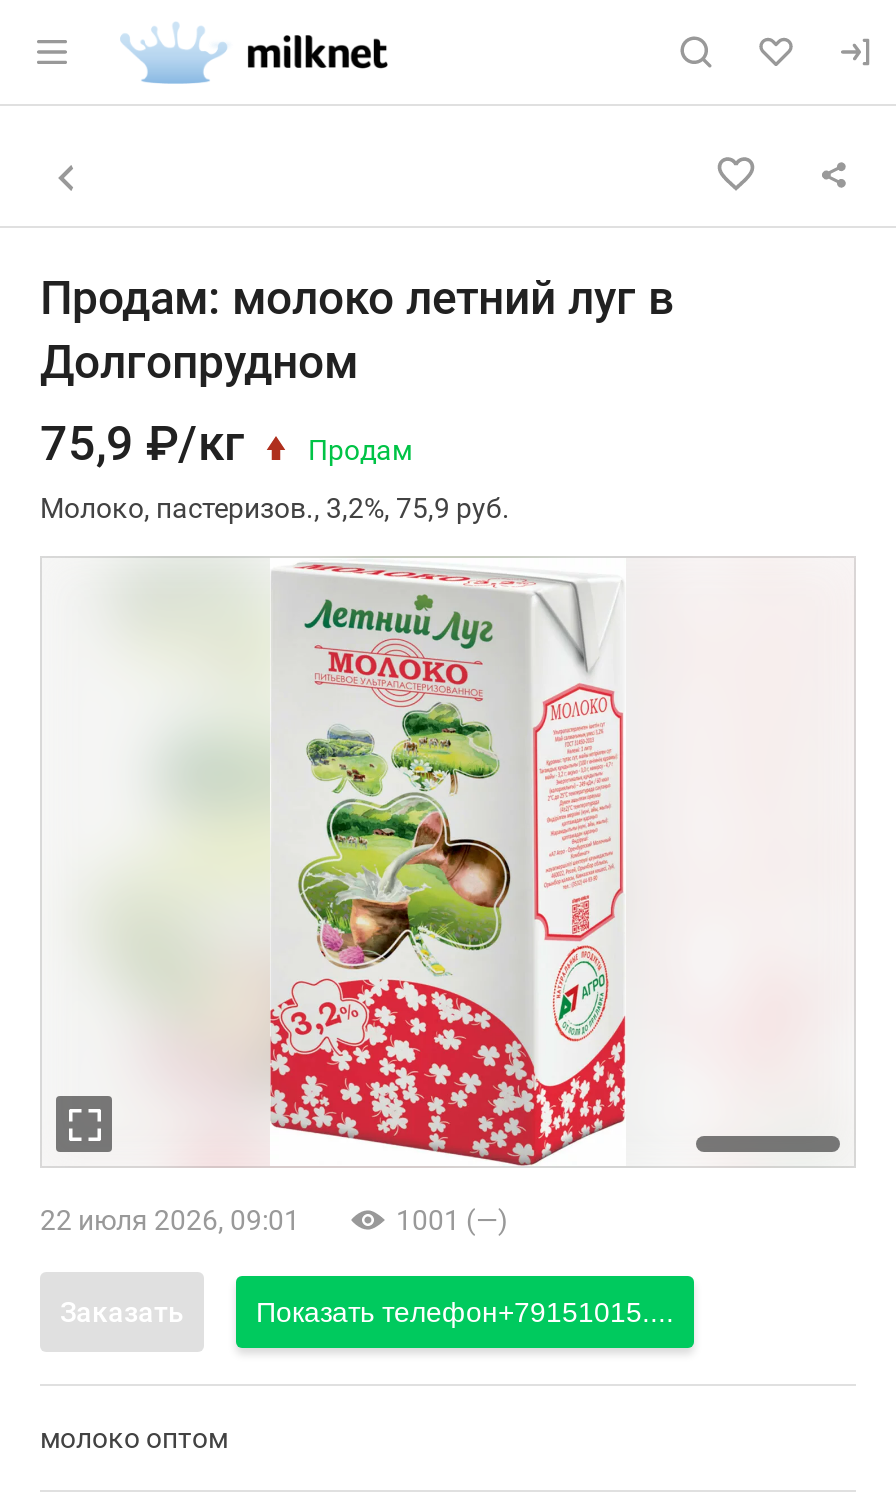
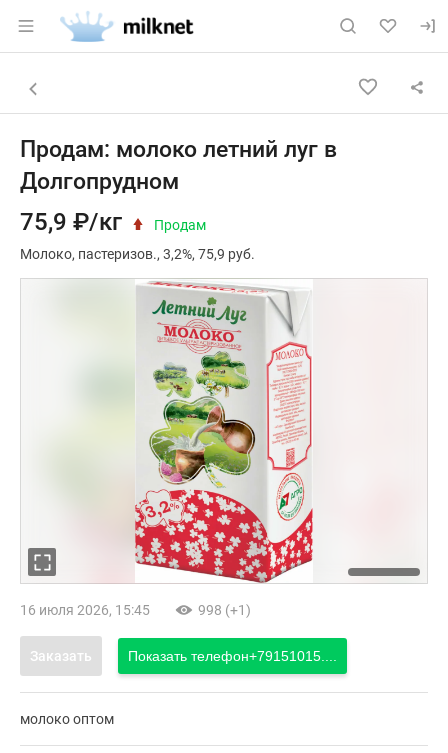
[40,1204,300,1236] 22 июля 2026, 09:01 -> [20,602,150,618] 16 июля 2026, 15:45
[396,1204,508,1236] 1001 (—) -> [198,602,251,618] 998 (+1)

